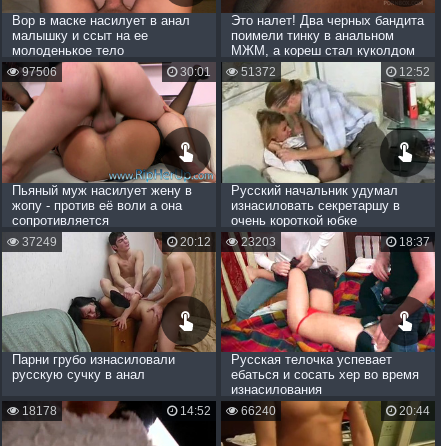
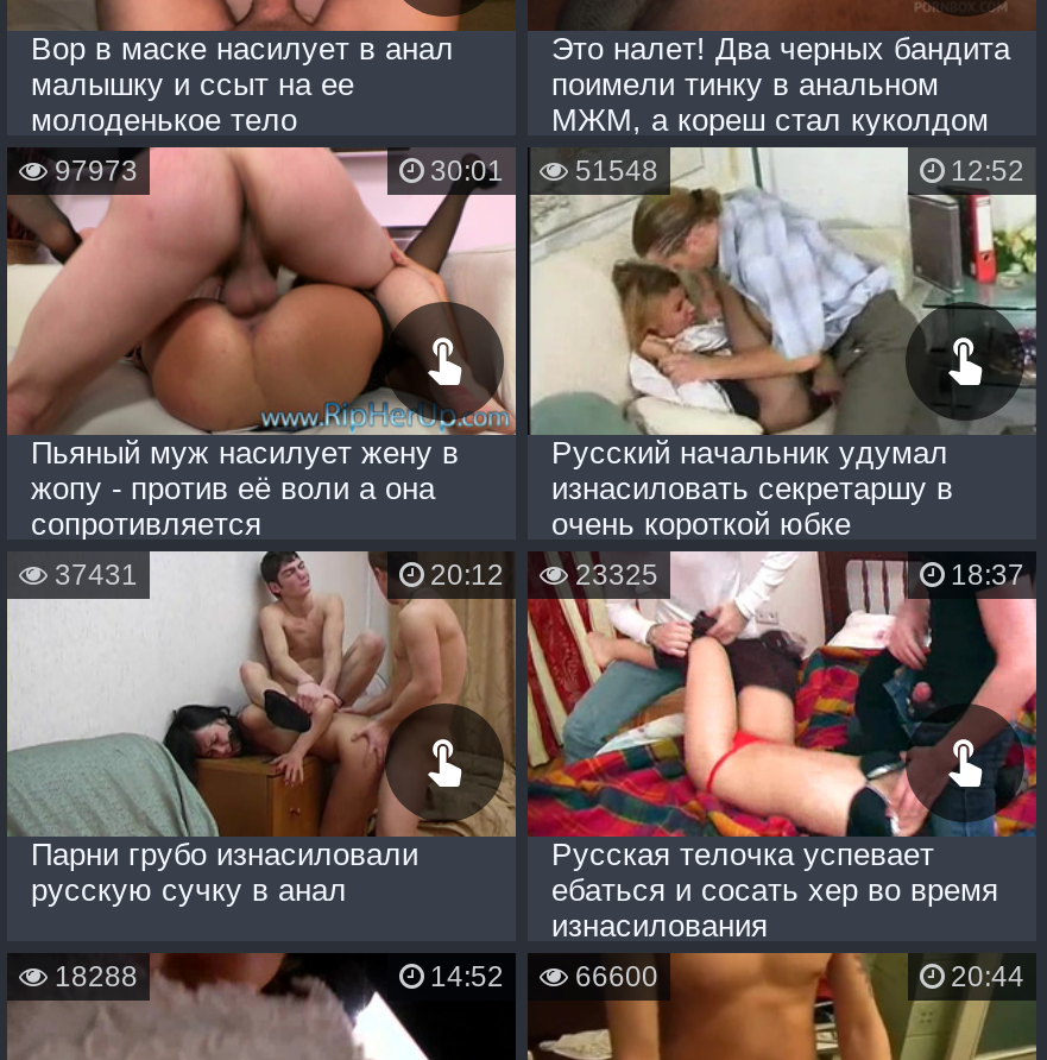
[19,65,57,79] 97506 -> [48,155,138,188] 97973
[177,65,276,79] 30:01 51372 -> [423,155,658,188] 30:01 51548
[19,234,57,248] 37249 -> [48,557,138,591] 37431
[177,234,276,248] 20:12 23203 -> [423,557,658,591] 20:12 23325
[19,404,57,418] 18178 -> [48,960,138,993] 18288
[177,404,276,418] 14:52 66240 -> [423,960,658,993] 14:52 66600

